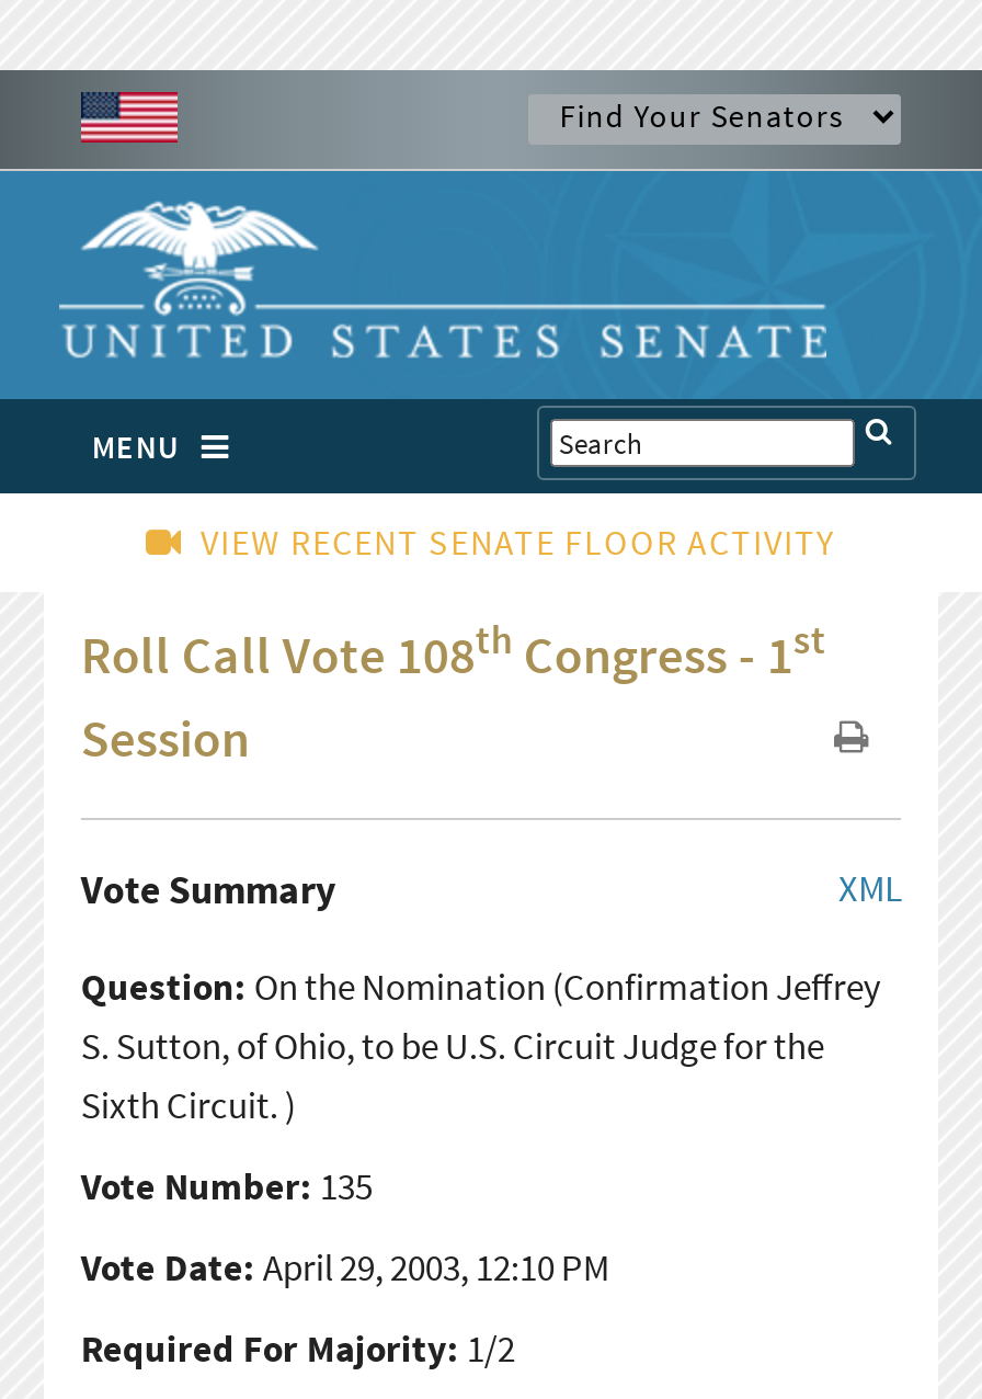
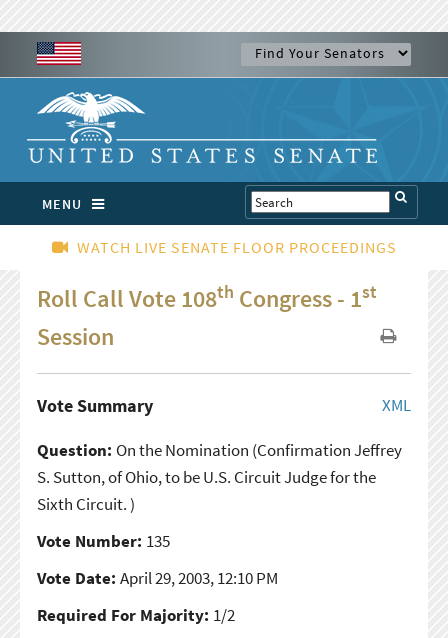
[201,520,836,564] VIEW RECENT SENATE FLOOR ACTIVITY -> [76,237,396,257] WATCH LIVE SENATE FLOOR PROCEEDINGS

